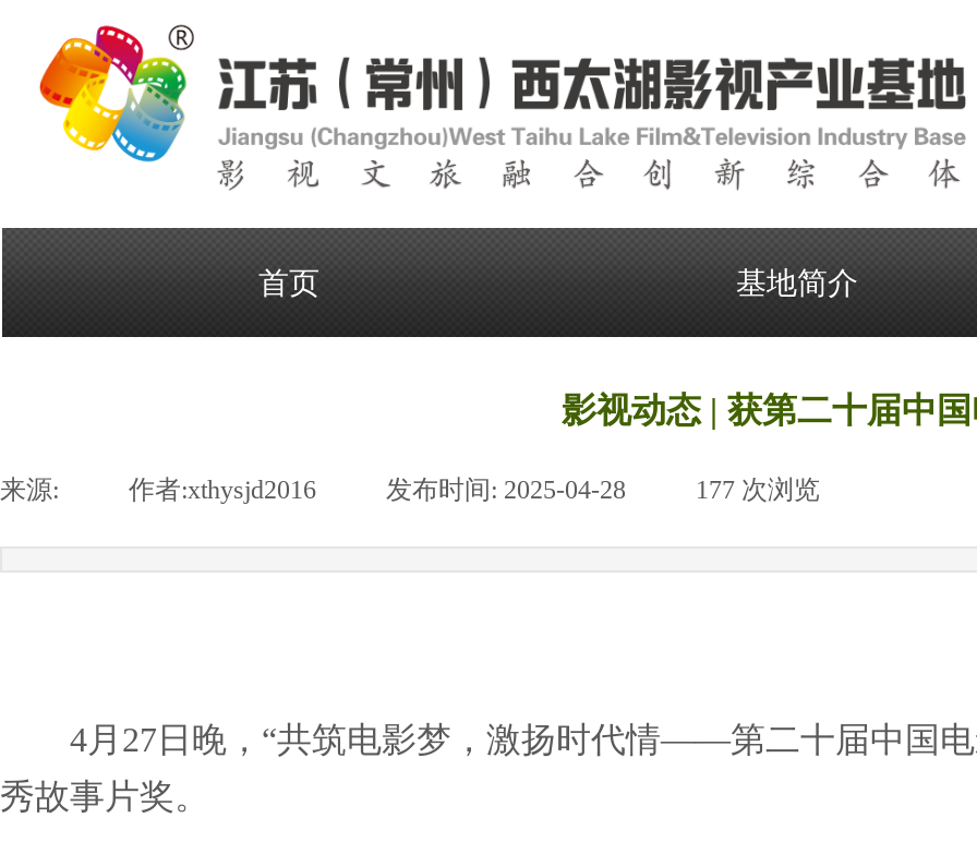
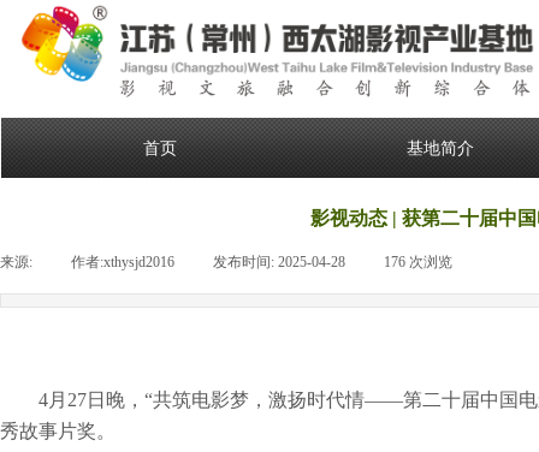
[696,474,820,505] 177次浏览 -> [384,254,452,270] 176次浏览

